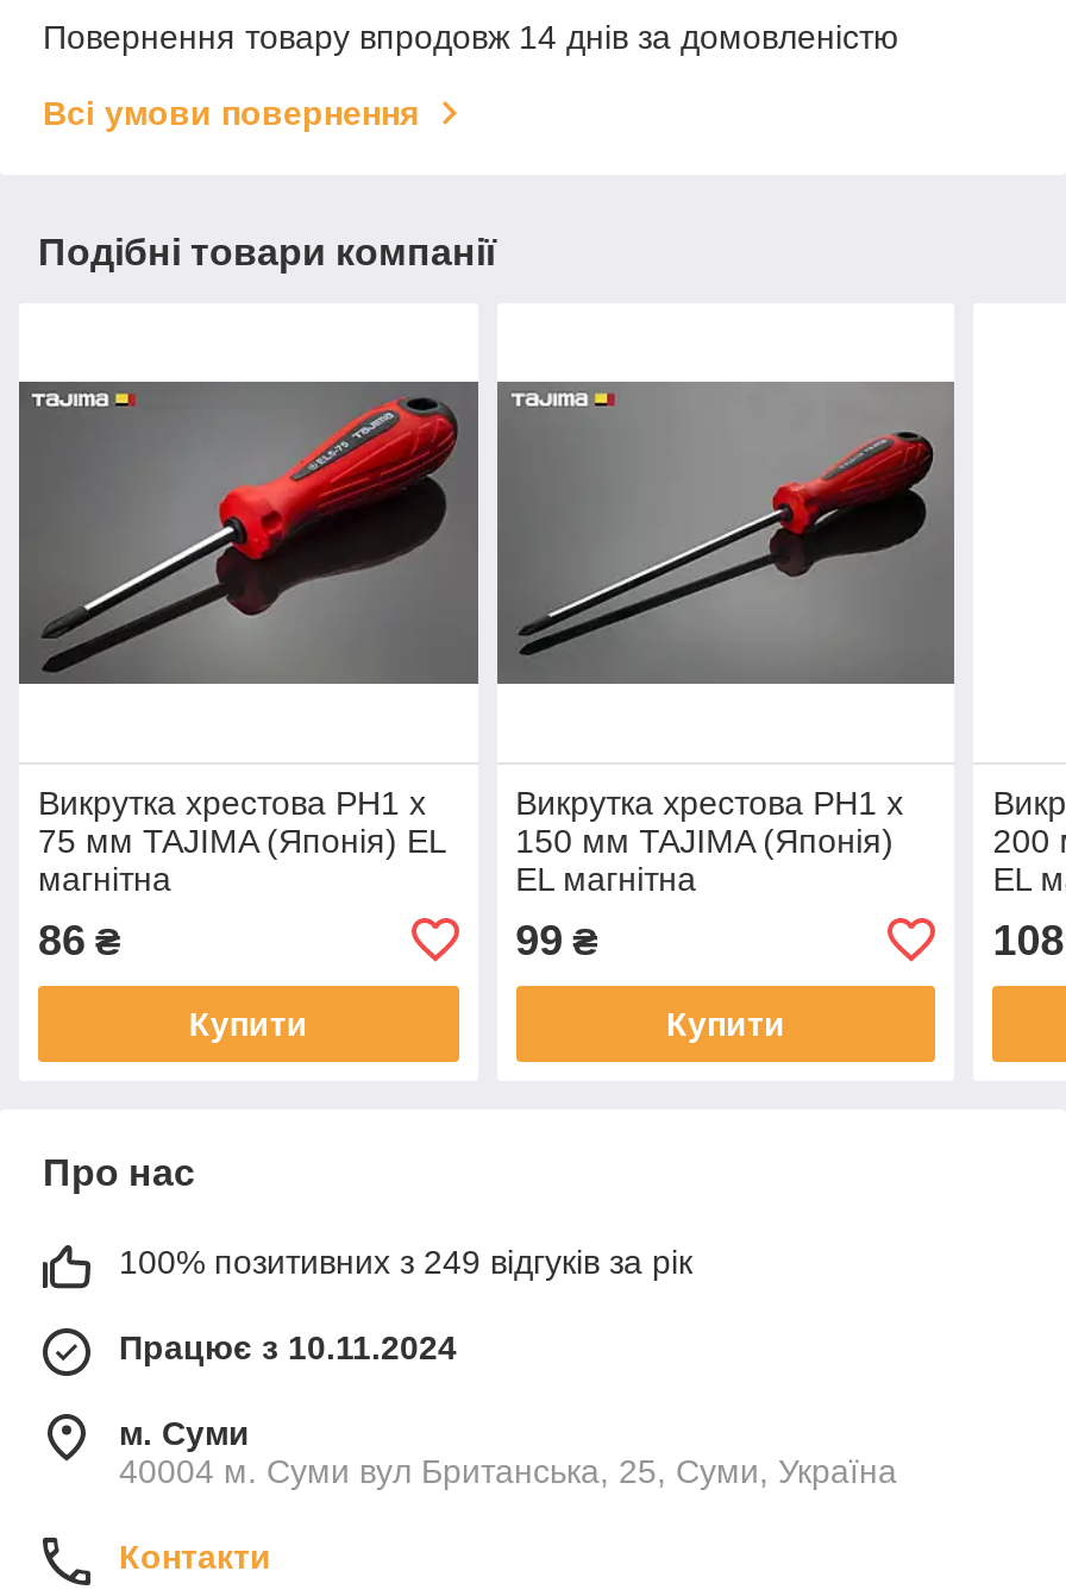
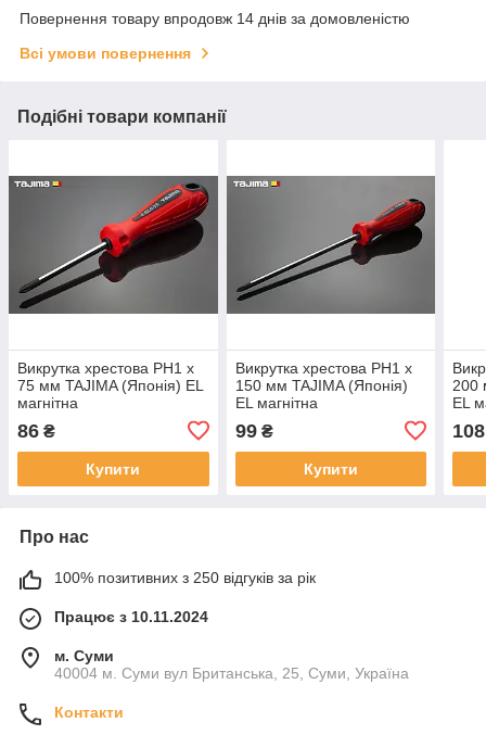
[119,1242,692,1280] 100% позитивних з 249 відгуків за рік -> [54,569,316,586] 100% позитивних з 250 відгуків за рік

